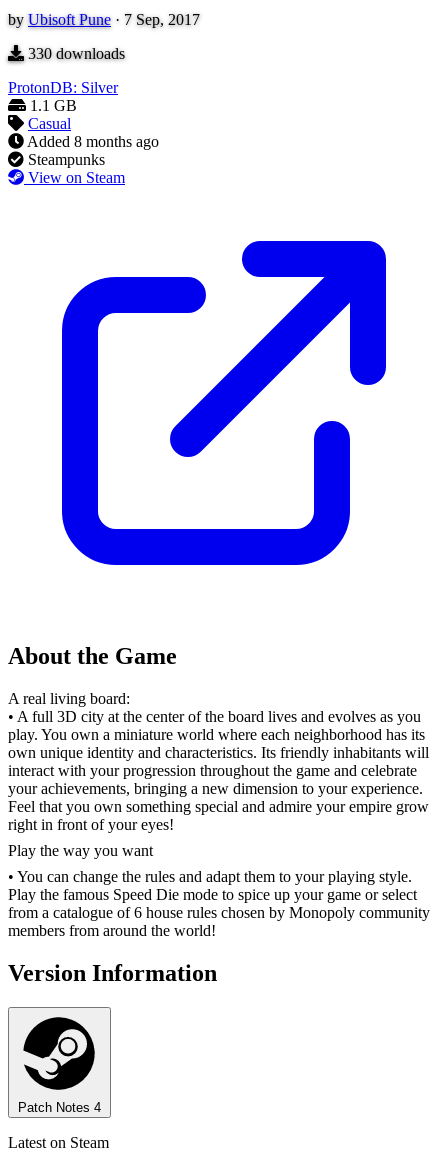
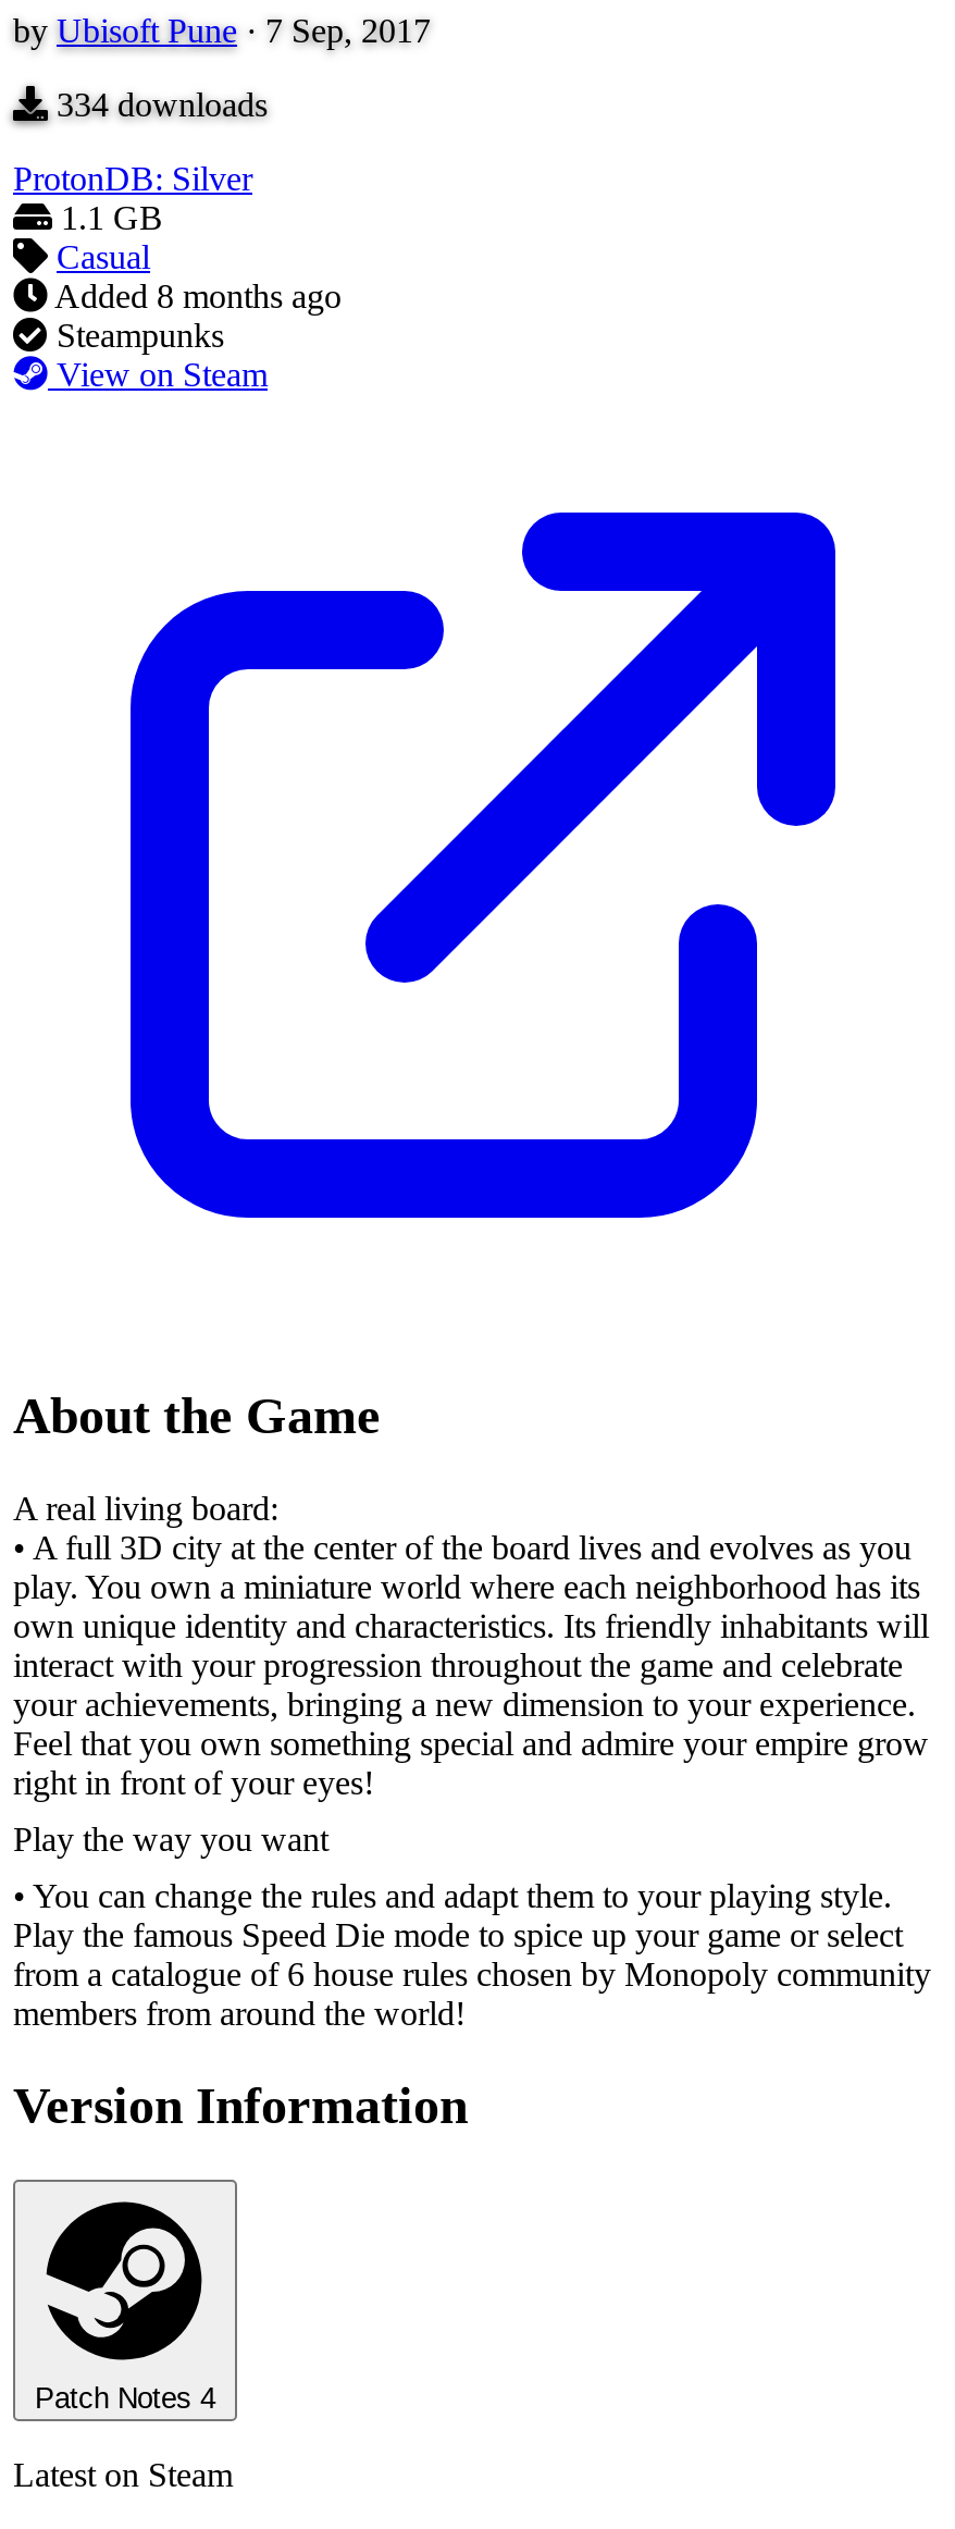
[28,45,125,62] 330 downloads -> [57,87,268,124] 334 downloads

